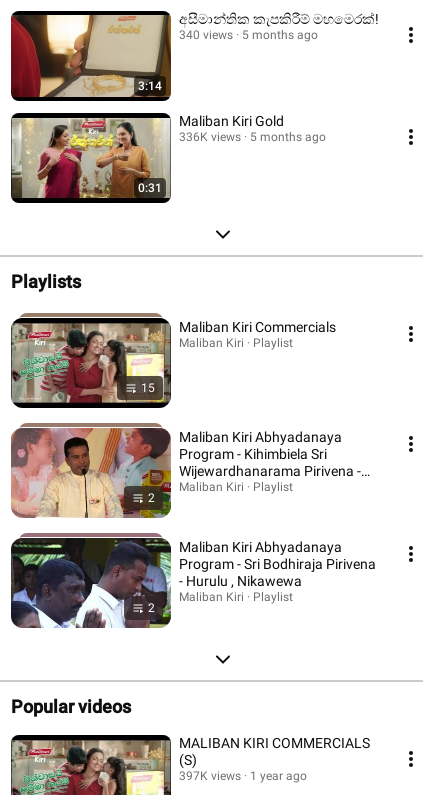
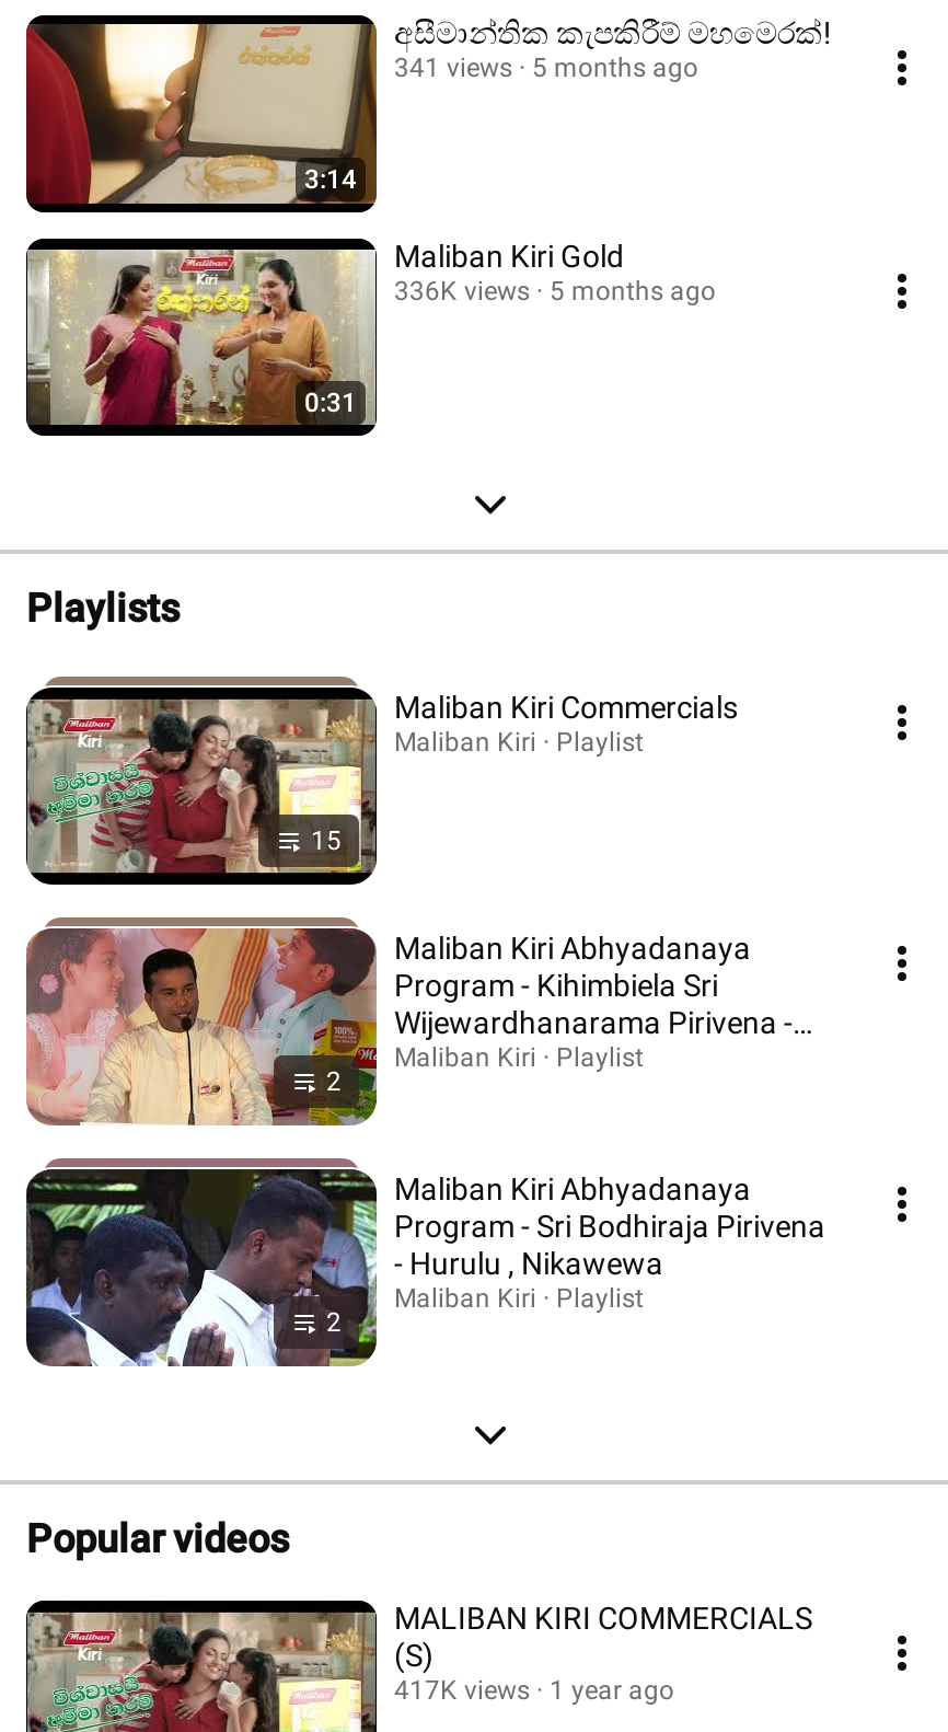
[179,28,318,42] 340 views 5 months ago -> [394,53,698,83] 341 views 5 months ago
[179,769,307,783] 397K views 1 year ago -> [394,1675,674,1706] 417K views 1 year ago

